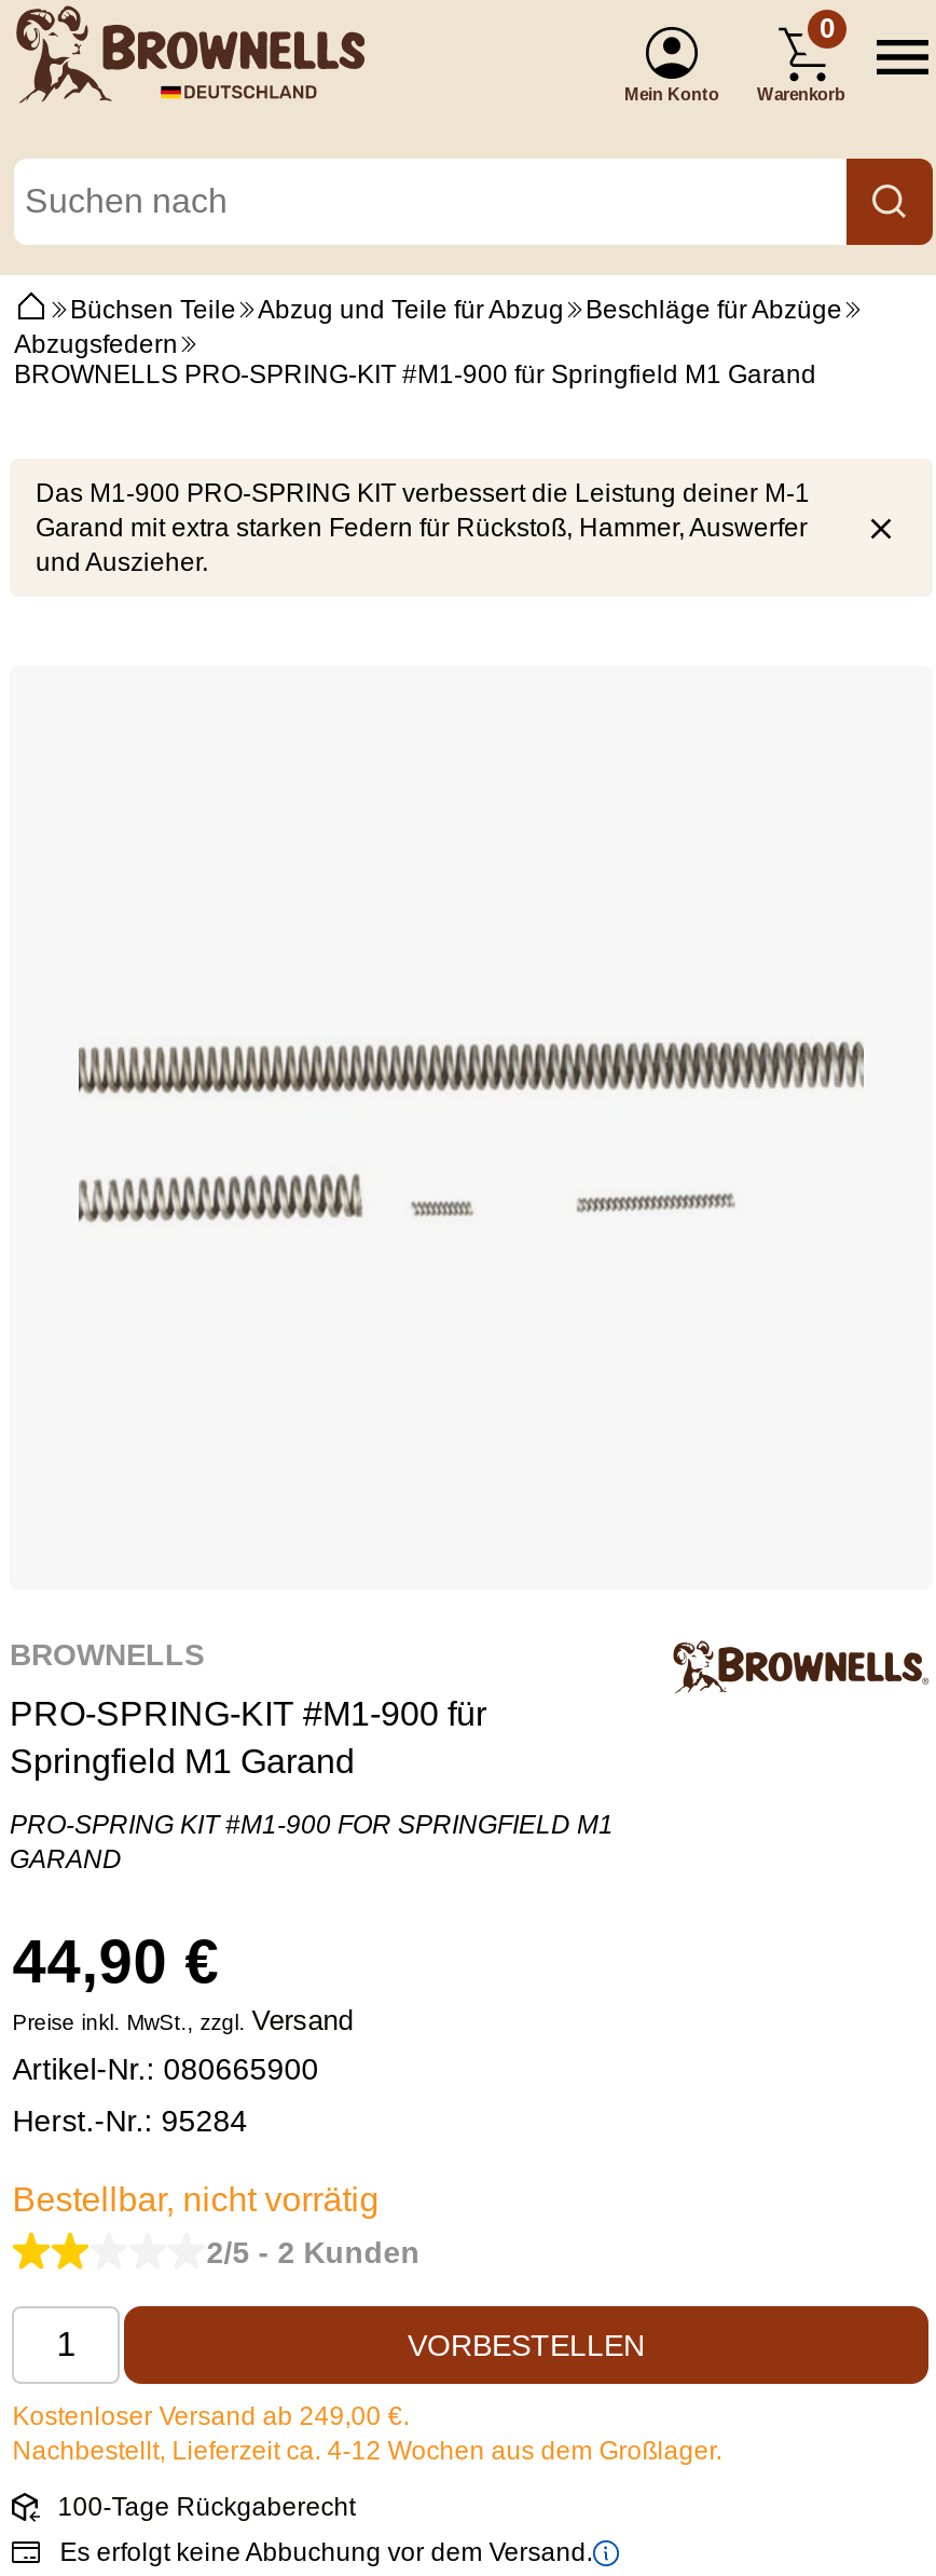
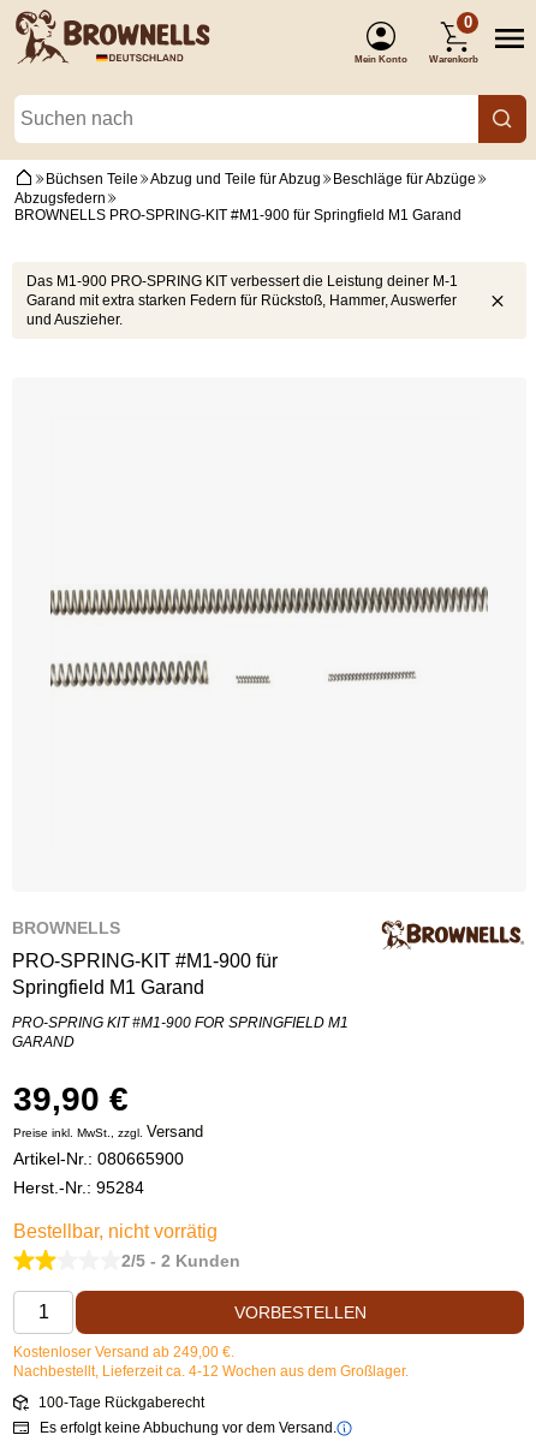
[12,1928,219,1995] 44,90 € -> [13,1080,129,1118] 39,90 €

